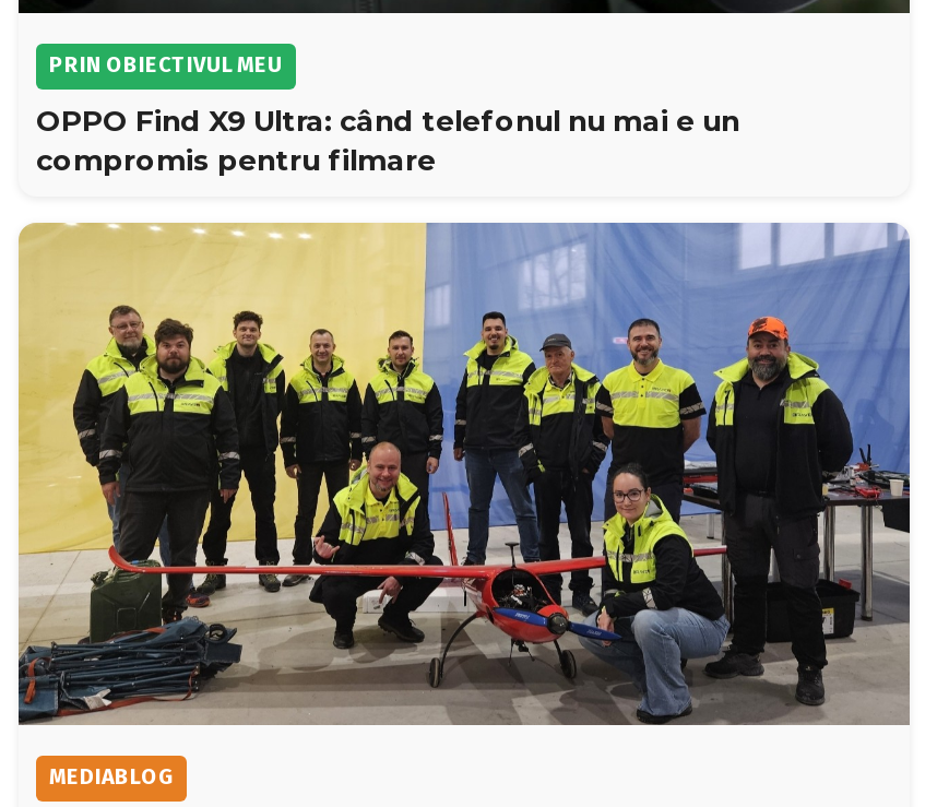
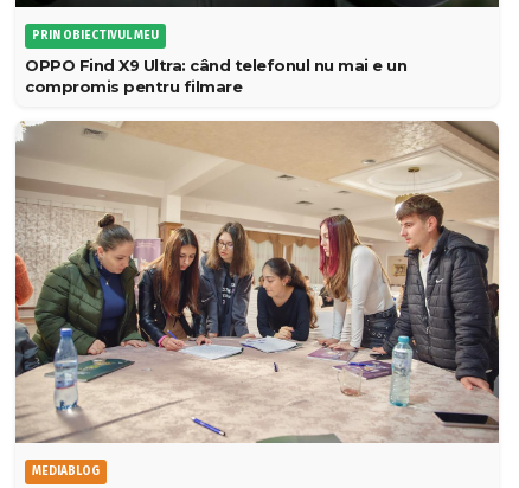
[16,221,912,727] [image] -> [14,120,500,443] [image]

